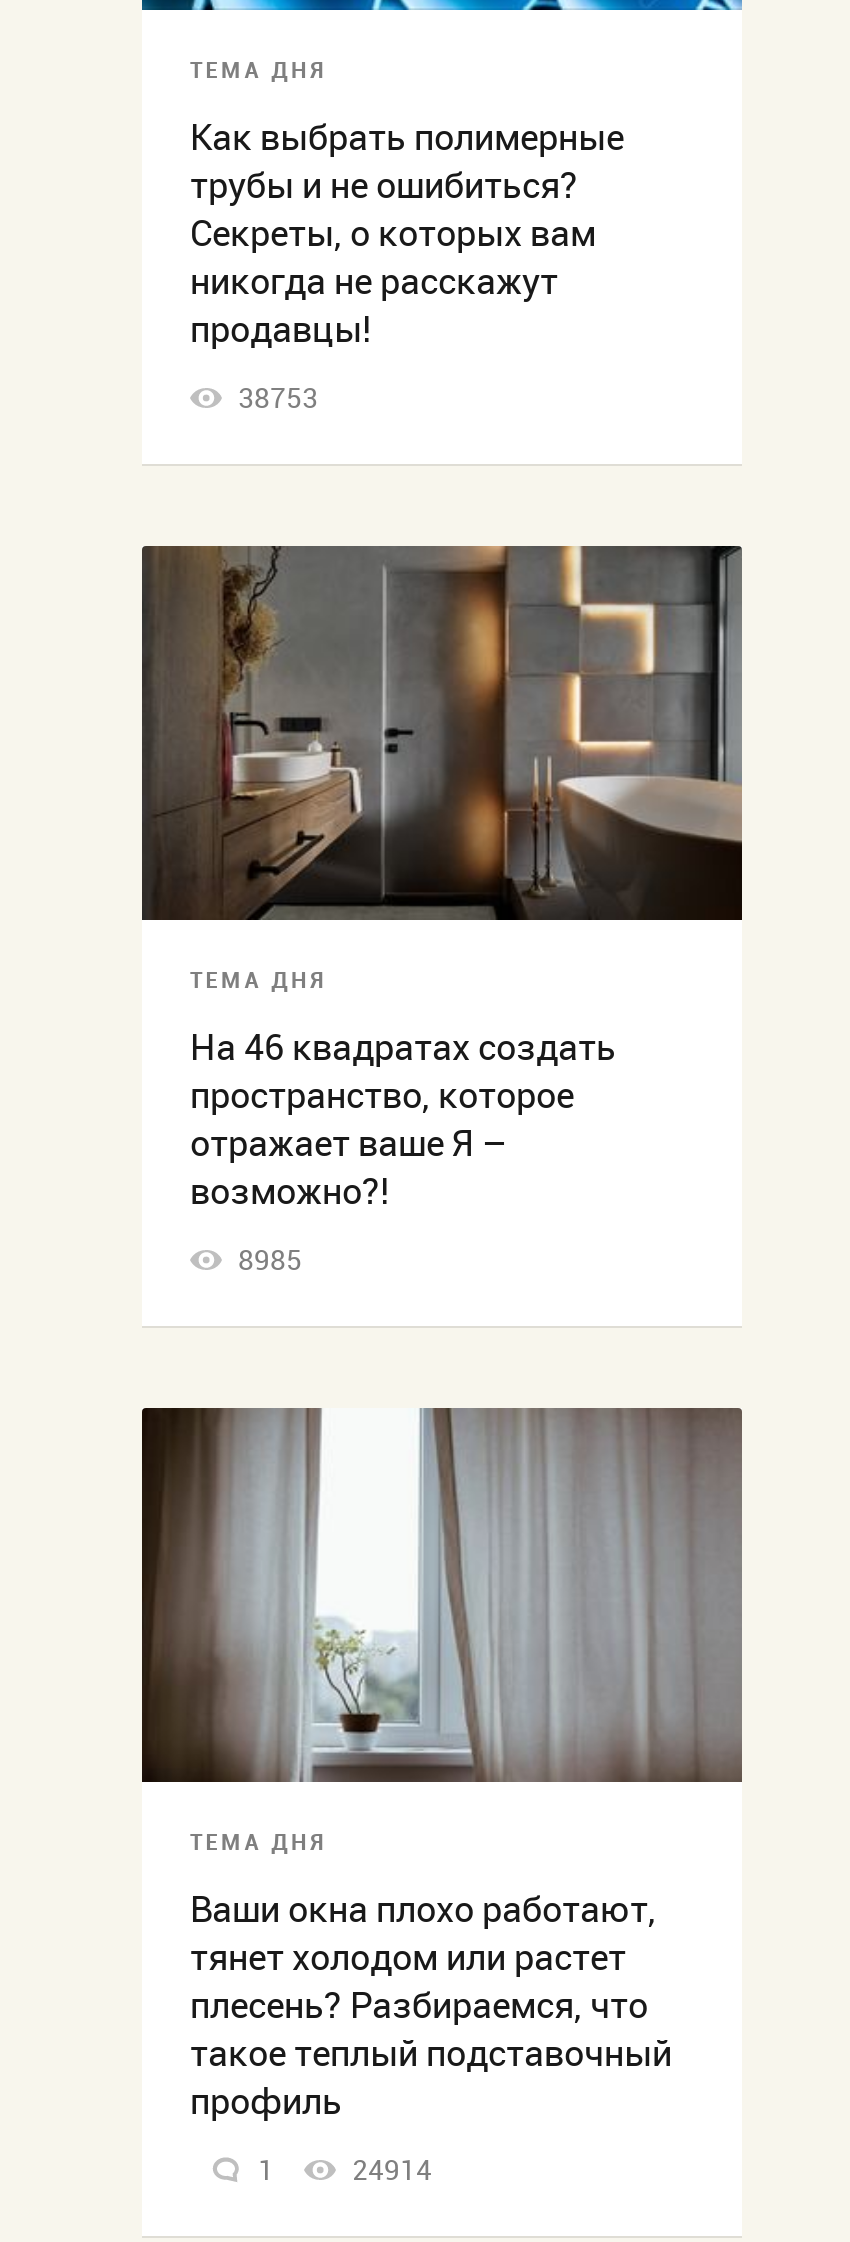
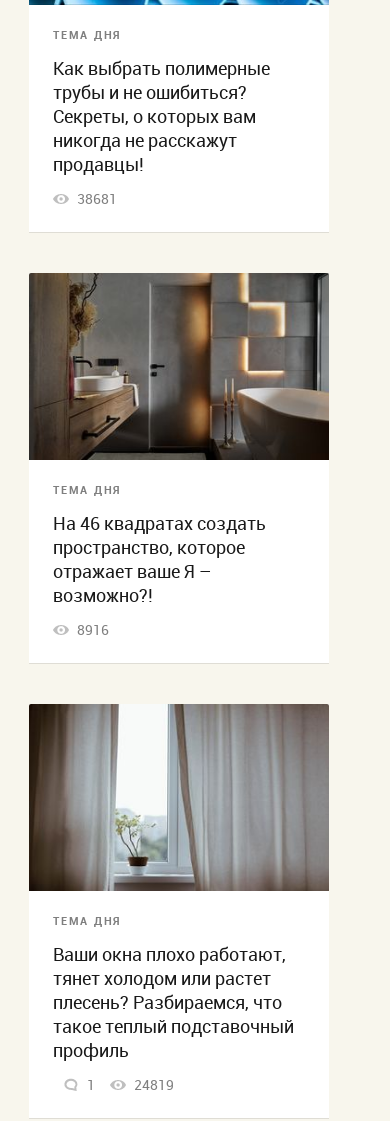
[238,382,318,414] 38753 -> [77,191,117,207] 38681
[238,1244,302,1276] 8985 -> [77,622,109,638] 8916
[352,2154,432,2186] 24914 -> [134,1077,174,1093] 24819

